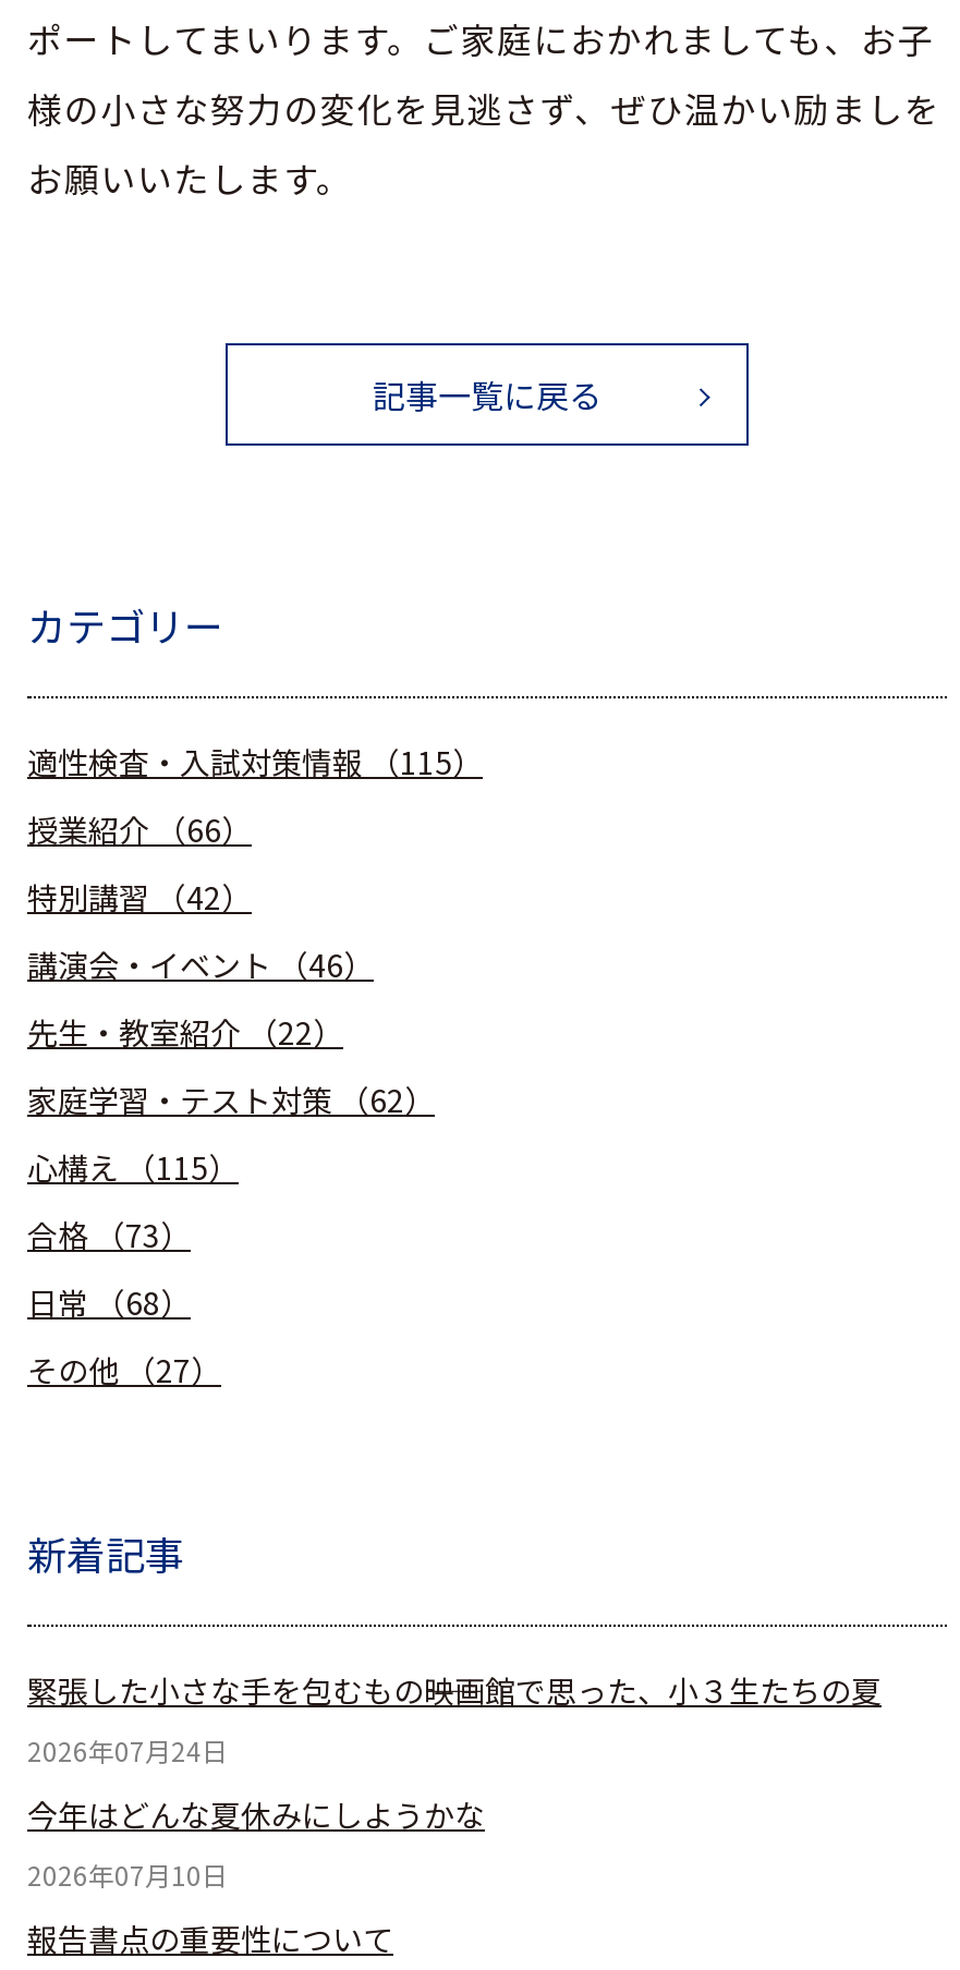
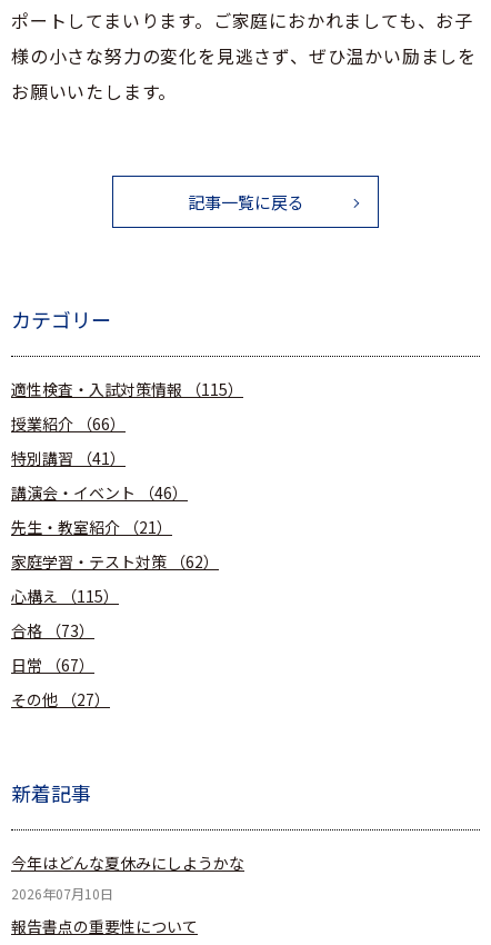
[27,875,252,919] 特別講習（42） -> [11,447,126,469] 特別講習（41）
[27,1010,343,1054] 先生・教室紹介（22） -> [11,516,172,538] 先生・教室紹介（21）
[27,1281,191,1324] 日常（68） -> [11,654,94,676] 日常（67）
[27,1669,882,1769] 緊張した小さな手を包むもの――映画館で思った、小３生たちの夏 | 2026年07月24日 -> none

